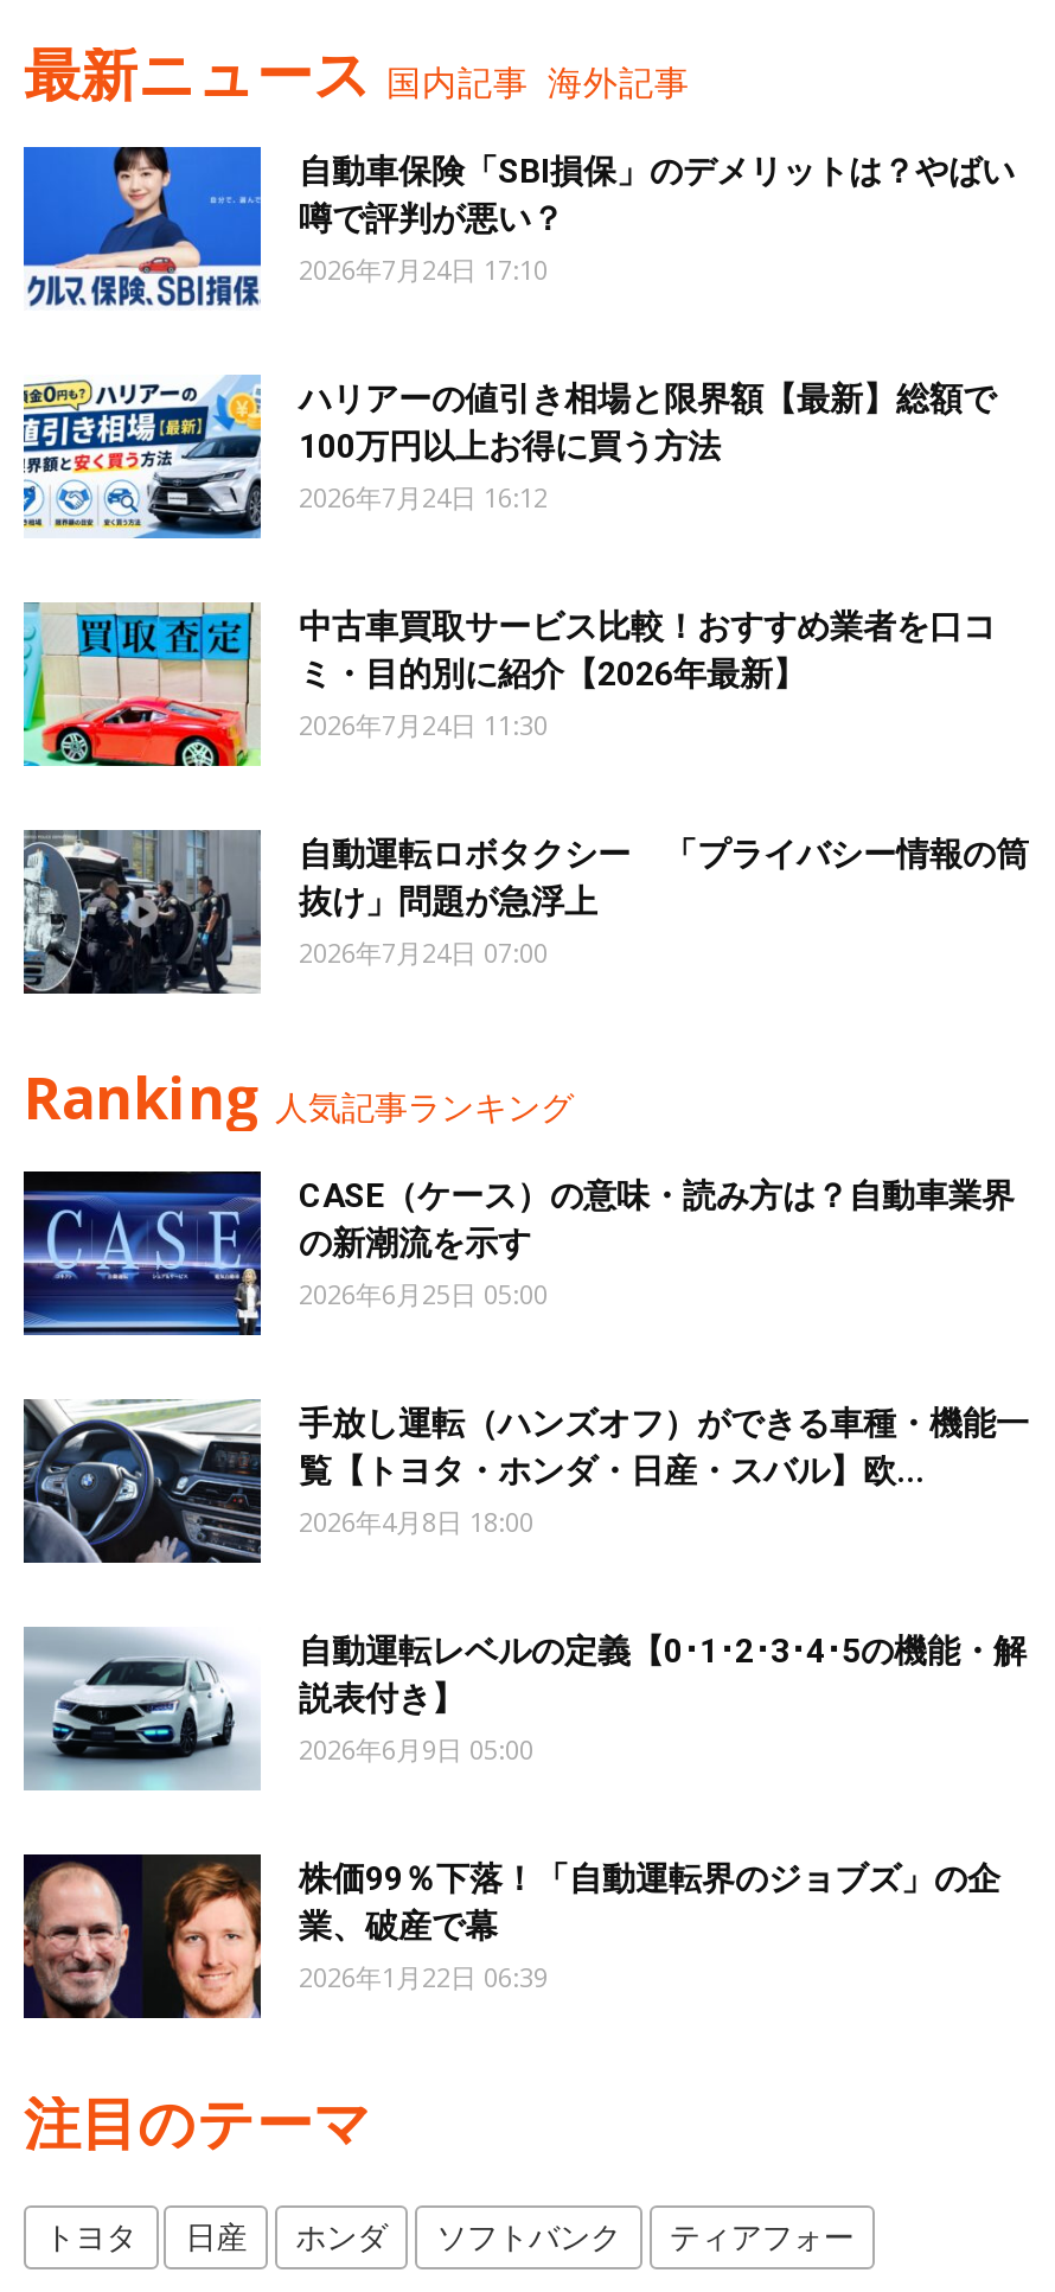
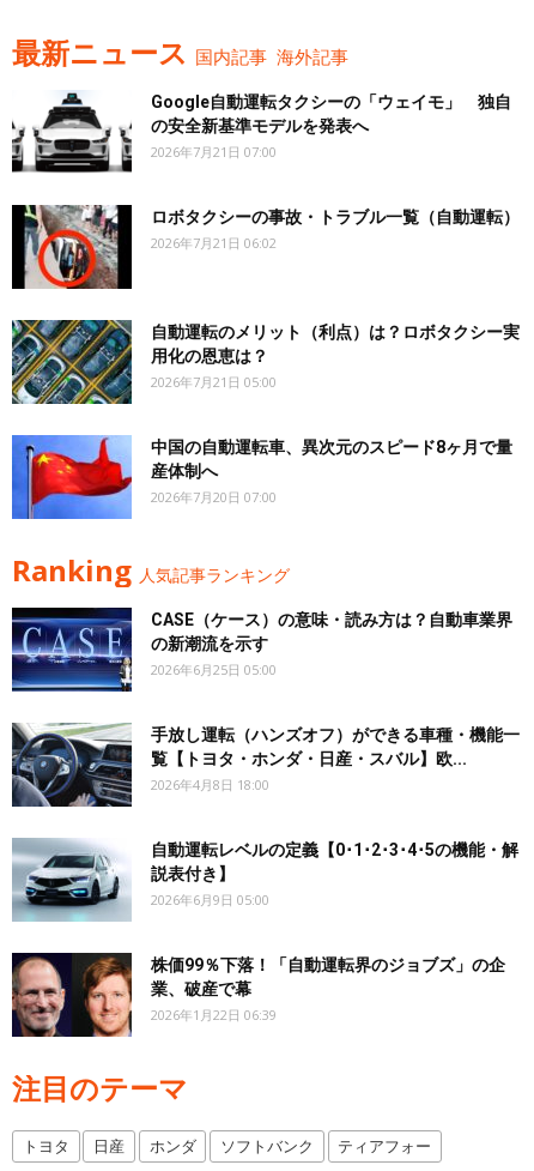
[21,145,1015,311] [image] | 自動車保険「SBI損保」のデメリットは？やばい | 噂で評判が悪い？ | 2026年7月24日 17:10 -> [11,90,511,174] [image] | Google自動運転タクシーの「ウェイモ」 独自 | の安全新基準モデルを発表へ | 2026年7月21日 07:00
[21,375,996,541] [image] | ハリアーの値引き相場と限界額【最新】総額で | 100万円以上お得に買う方法 | 2026年7月24日 16:12 -> [11,204,520,290] [image] | ロボタクシーの事故・トラブル一覧（自動運転） | 2026年7月21日 06:02
[21,602,996,768] [image] | 中古車買取サービス比較！おすすめ業者を口コ | ミ・目的別に紹介【2026年最新】 | 2026年7月24日 11:30 -> [11,319,520,405] [image] | 自動運転のメリット（利点）は？ロボタクシー実 | 用化の恩恵は？ | 2026年7月21日 05:00
[21,828,1029,996] [image] | 自動運転ロボタクシー 「プライバシー情報の筒 | 抜け」問題が急浮上 | 2026年7月24日 07:00 -> [11,434,512,520] [image] | 中国の自動運転車、異次元のスピード8ヶ月で量 | 産体制へ | 2026年7月20日 07:00

